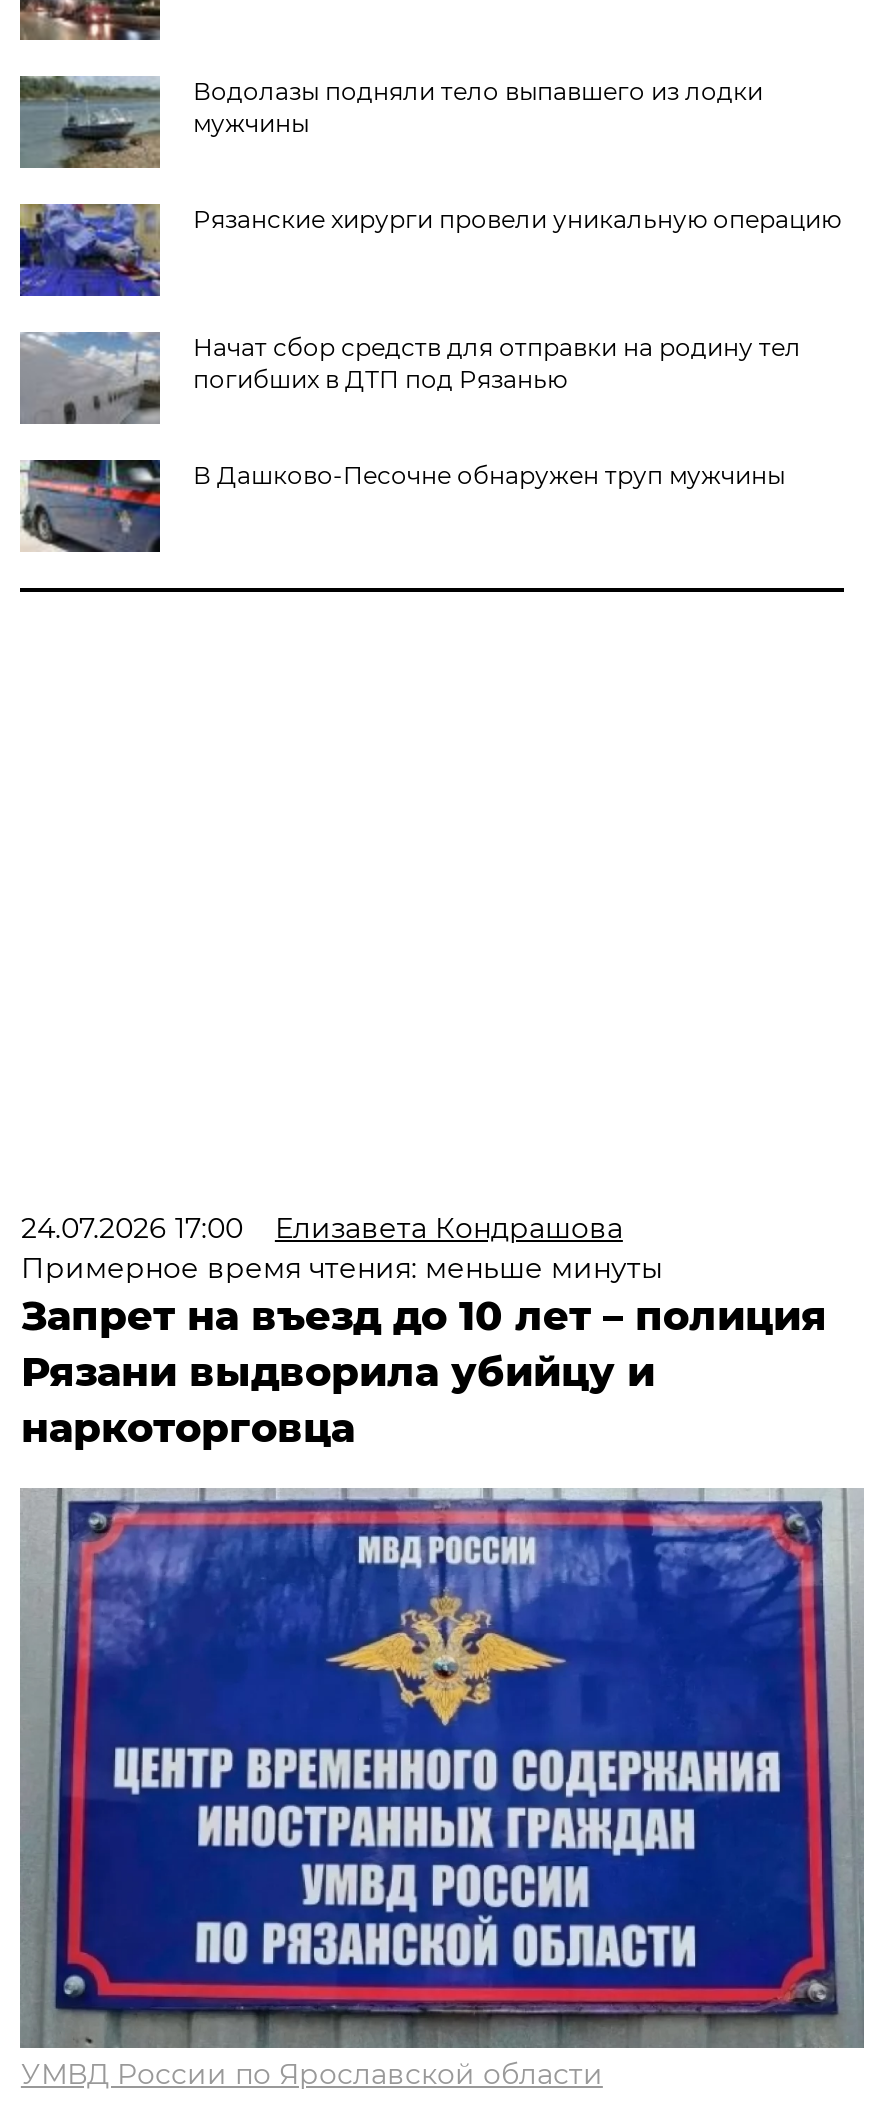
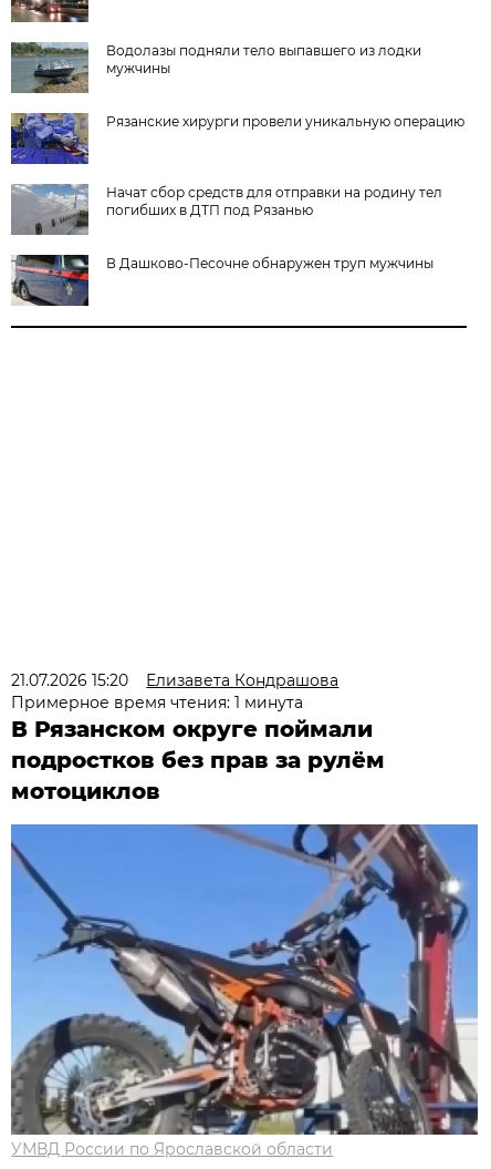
[21,1210,623,1246] 24.07.2026 17:00 Елизавета Кондрашова -> [12,670,339,690] 21.07.2026 15:20 Елизавета Кондрашова
[21,1250,827,1452] Примерное время чтения: меньше минуты | Запрет на въезд до 10 лет – полиция | Рязани выдворила убийцу и | наркоторговца -> [12,692,385,804] Примерное время чтения: 1 минута | В Рязанском округе поймали | подростков без прав за рулём | мотоциклов
[18,1486,864,2050] [image] -> [10,823,479,1135] [image]

